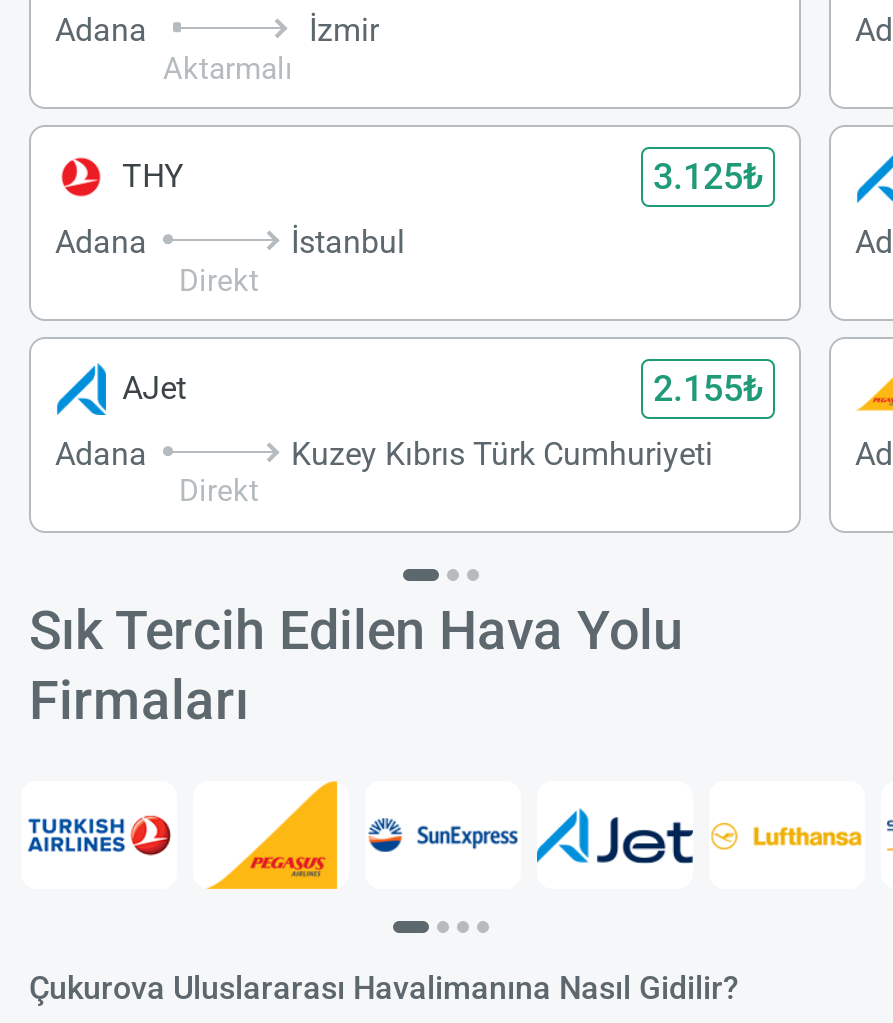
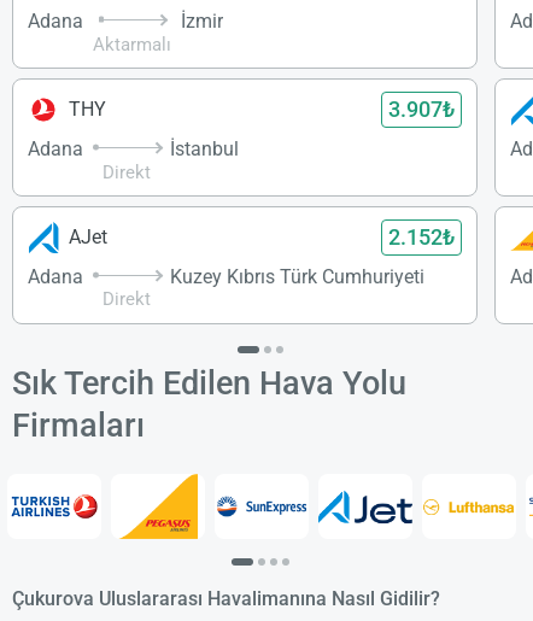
[653,156,763,198] 3.125₺ -> [388,97,455,122] 3.907₺
[653,368,763,410] 2.155₺ -> [388,225,455,250] 2.152₺

